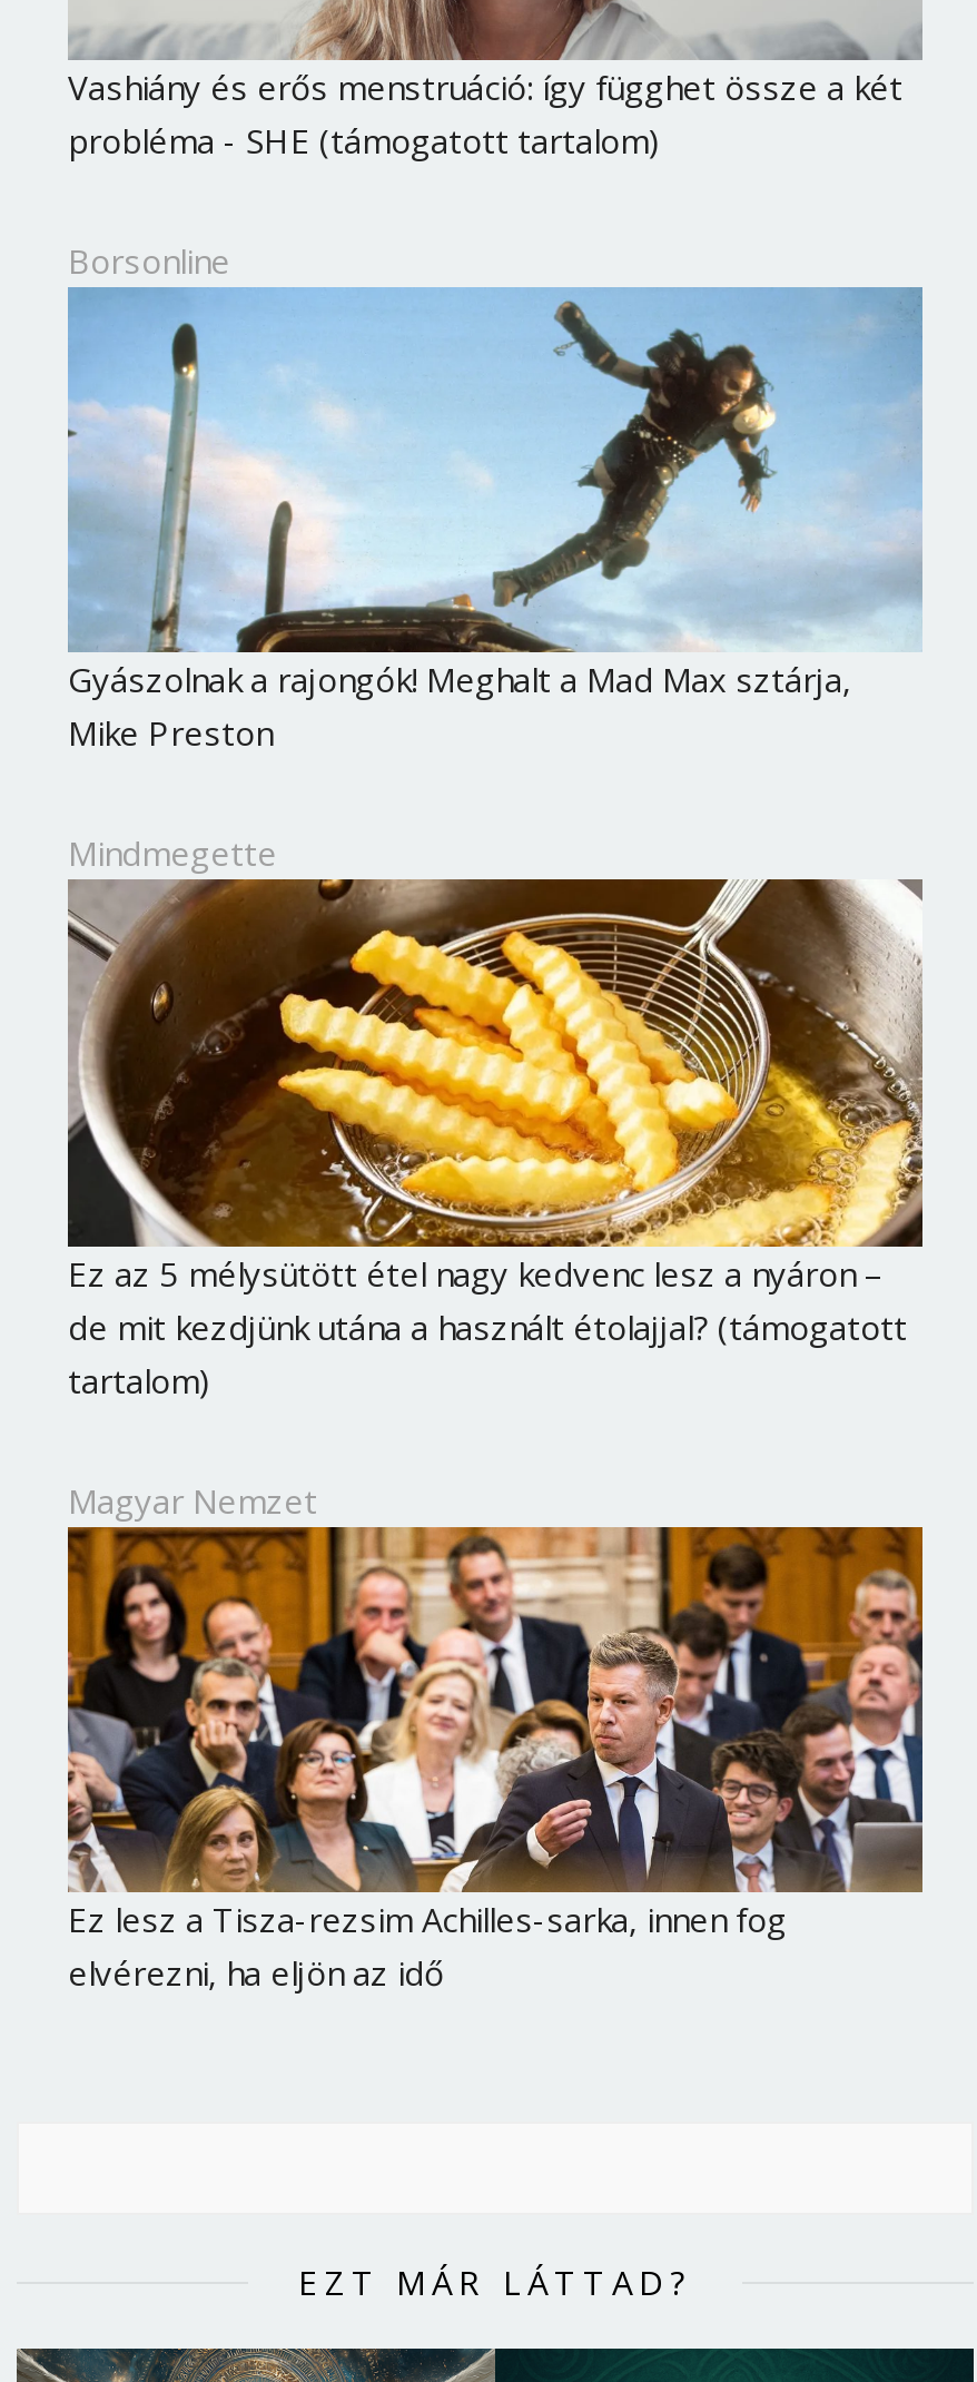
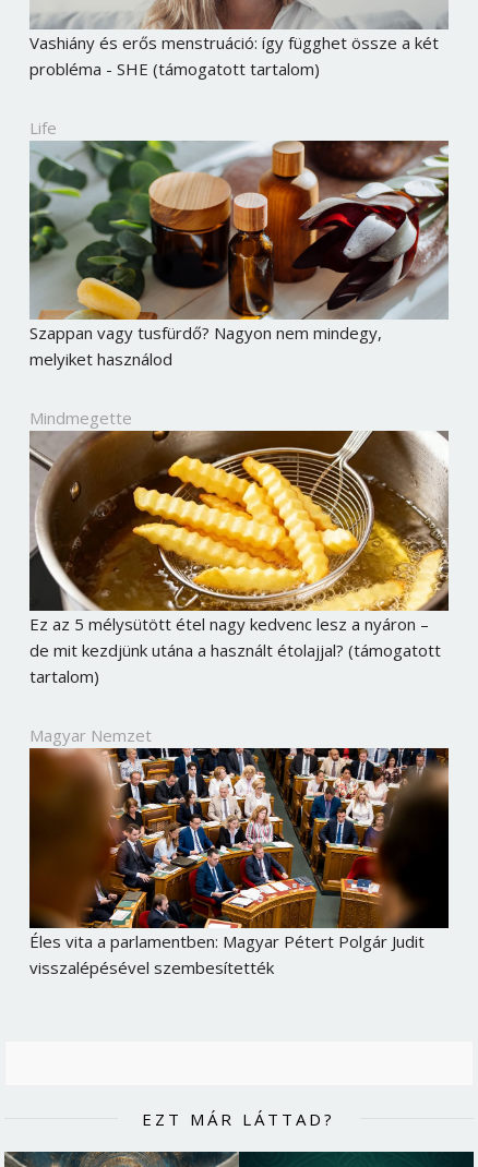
[68,238,230,282] Borsonline -> [29,116,57,138] Life
[68,285,925,756] [image] | Gyászolnak a rajongók! Meghalt a Mad Max sztárja, | Mike Preston -> [28,140,450,370] [image] | Szappan vagy tusfürdő? Nagyon nem mindegy, | melyiket használod
[66,1525,925,1996] [image] | Ez lesz a Tisza-rezsim Achilles-sarka, innen fog | elvérezni, ha eljön az idő -> [28,747,450,978] [image] | Éles vita a parlamentben: Magyar Pétert Polgár Judit | visszalépésével szembesítették

